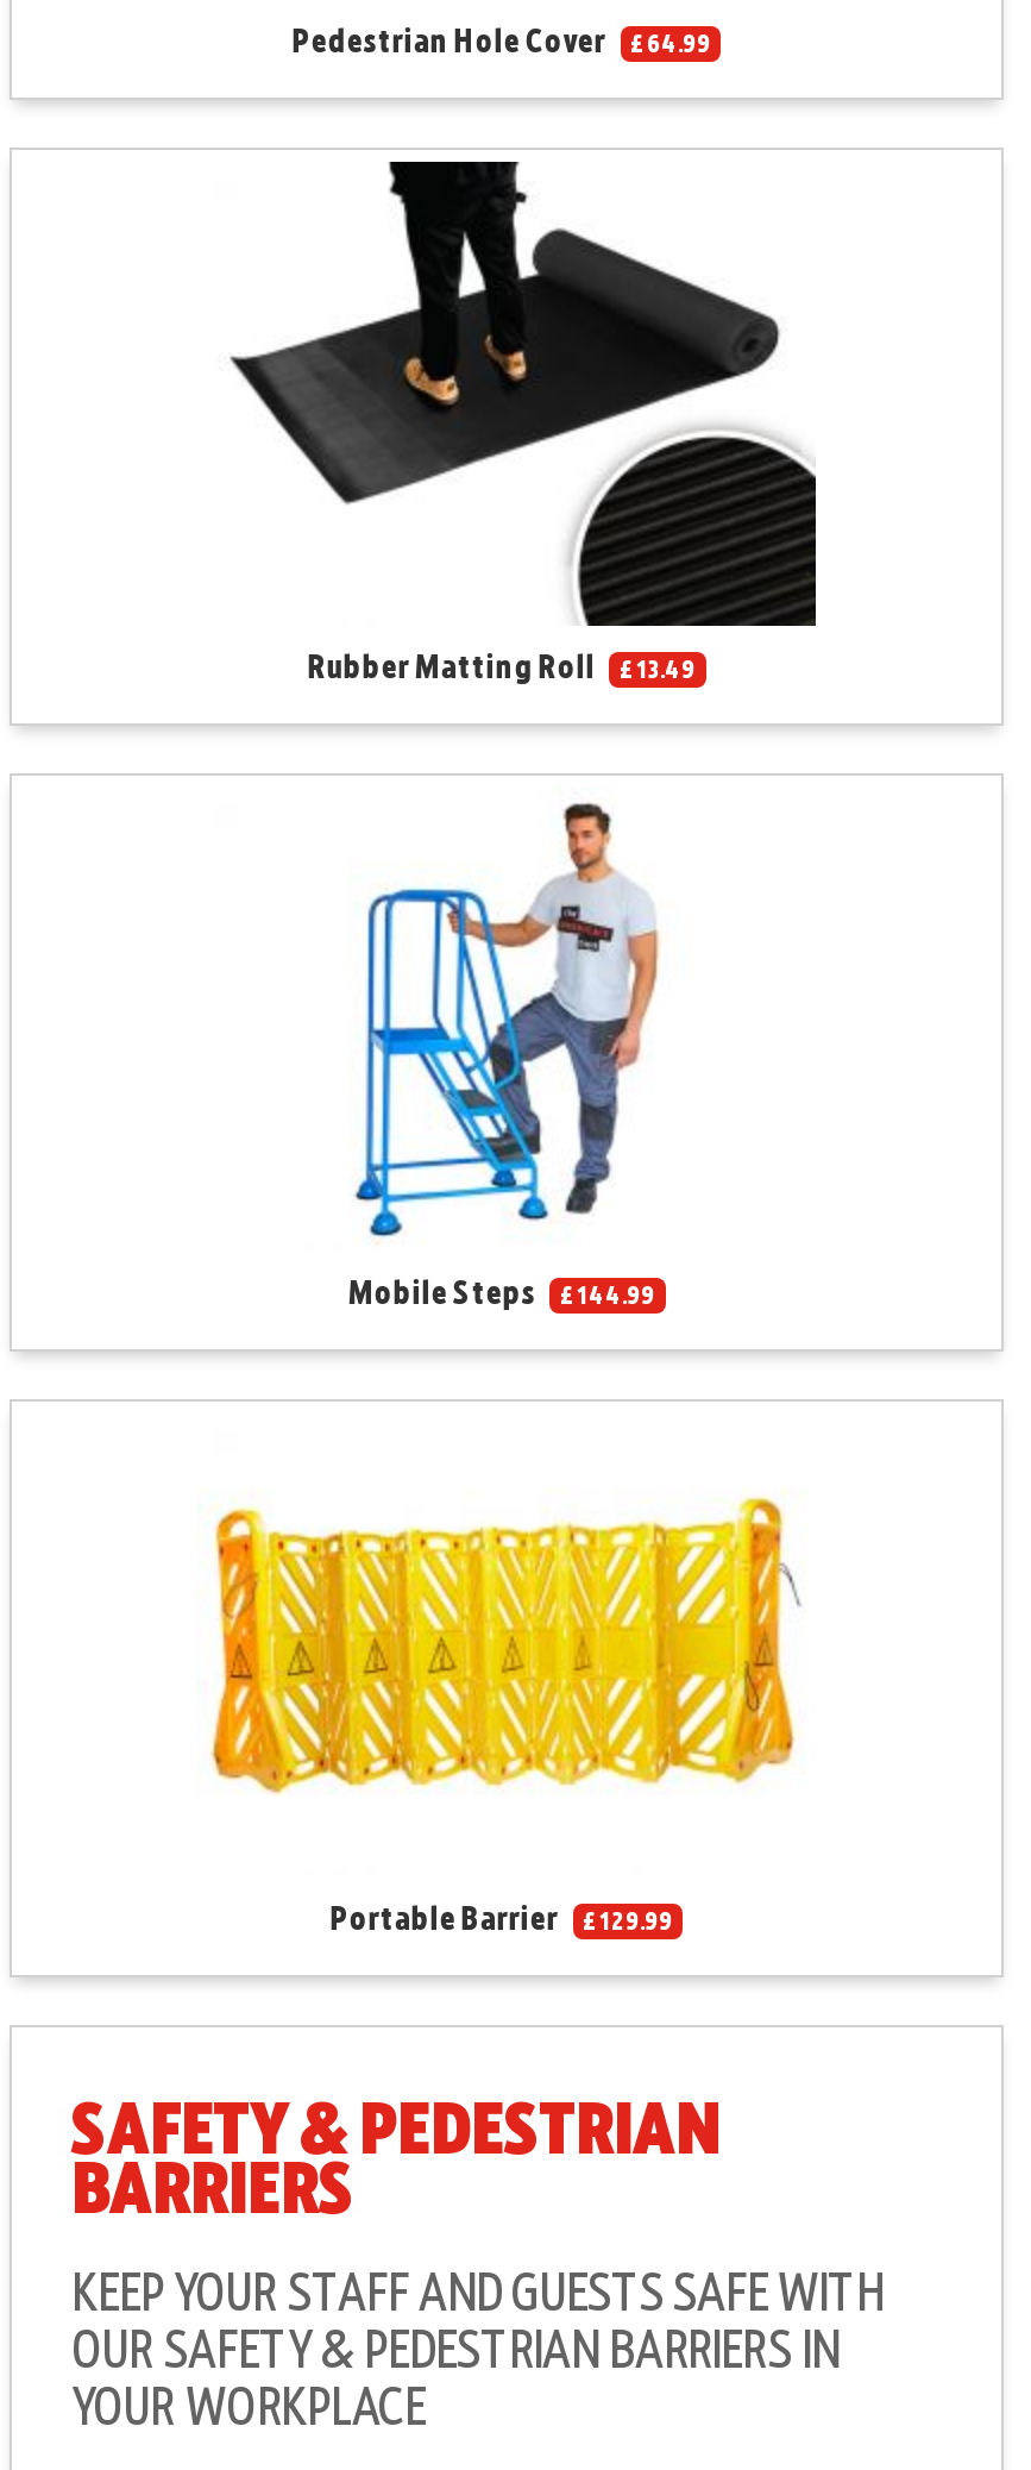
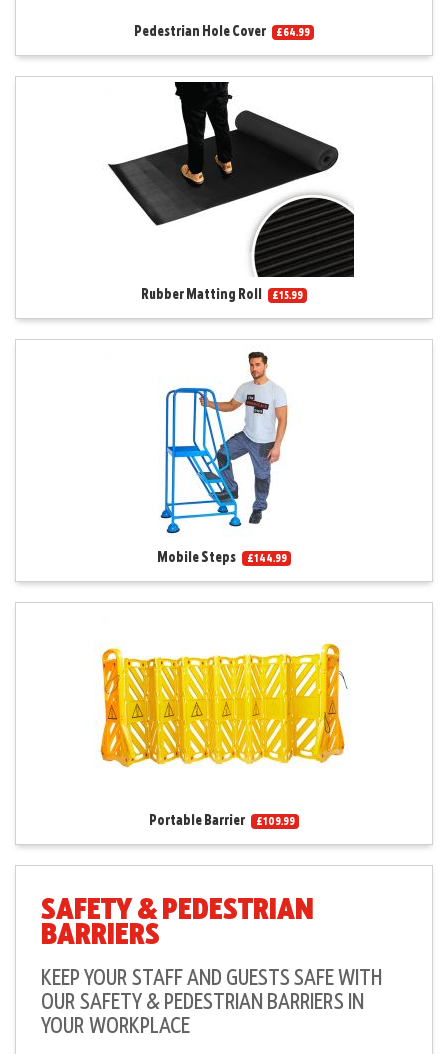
[308,647,696,685] Rubber Matting Roll £13.49 -> [141,286,303,302] Rubber Matting Roll £15.99
[330,1898,673,1936] Portable Barrier £129.99 -> [149,812,294,828] Portable Barrier £109.99

